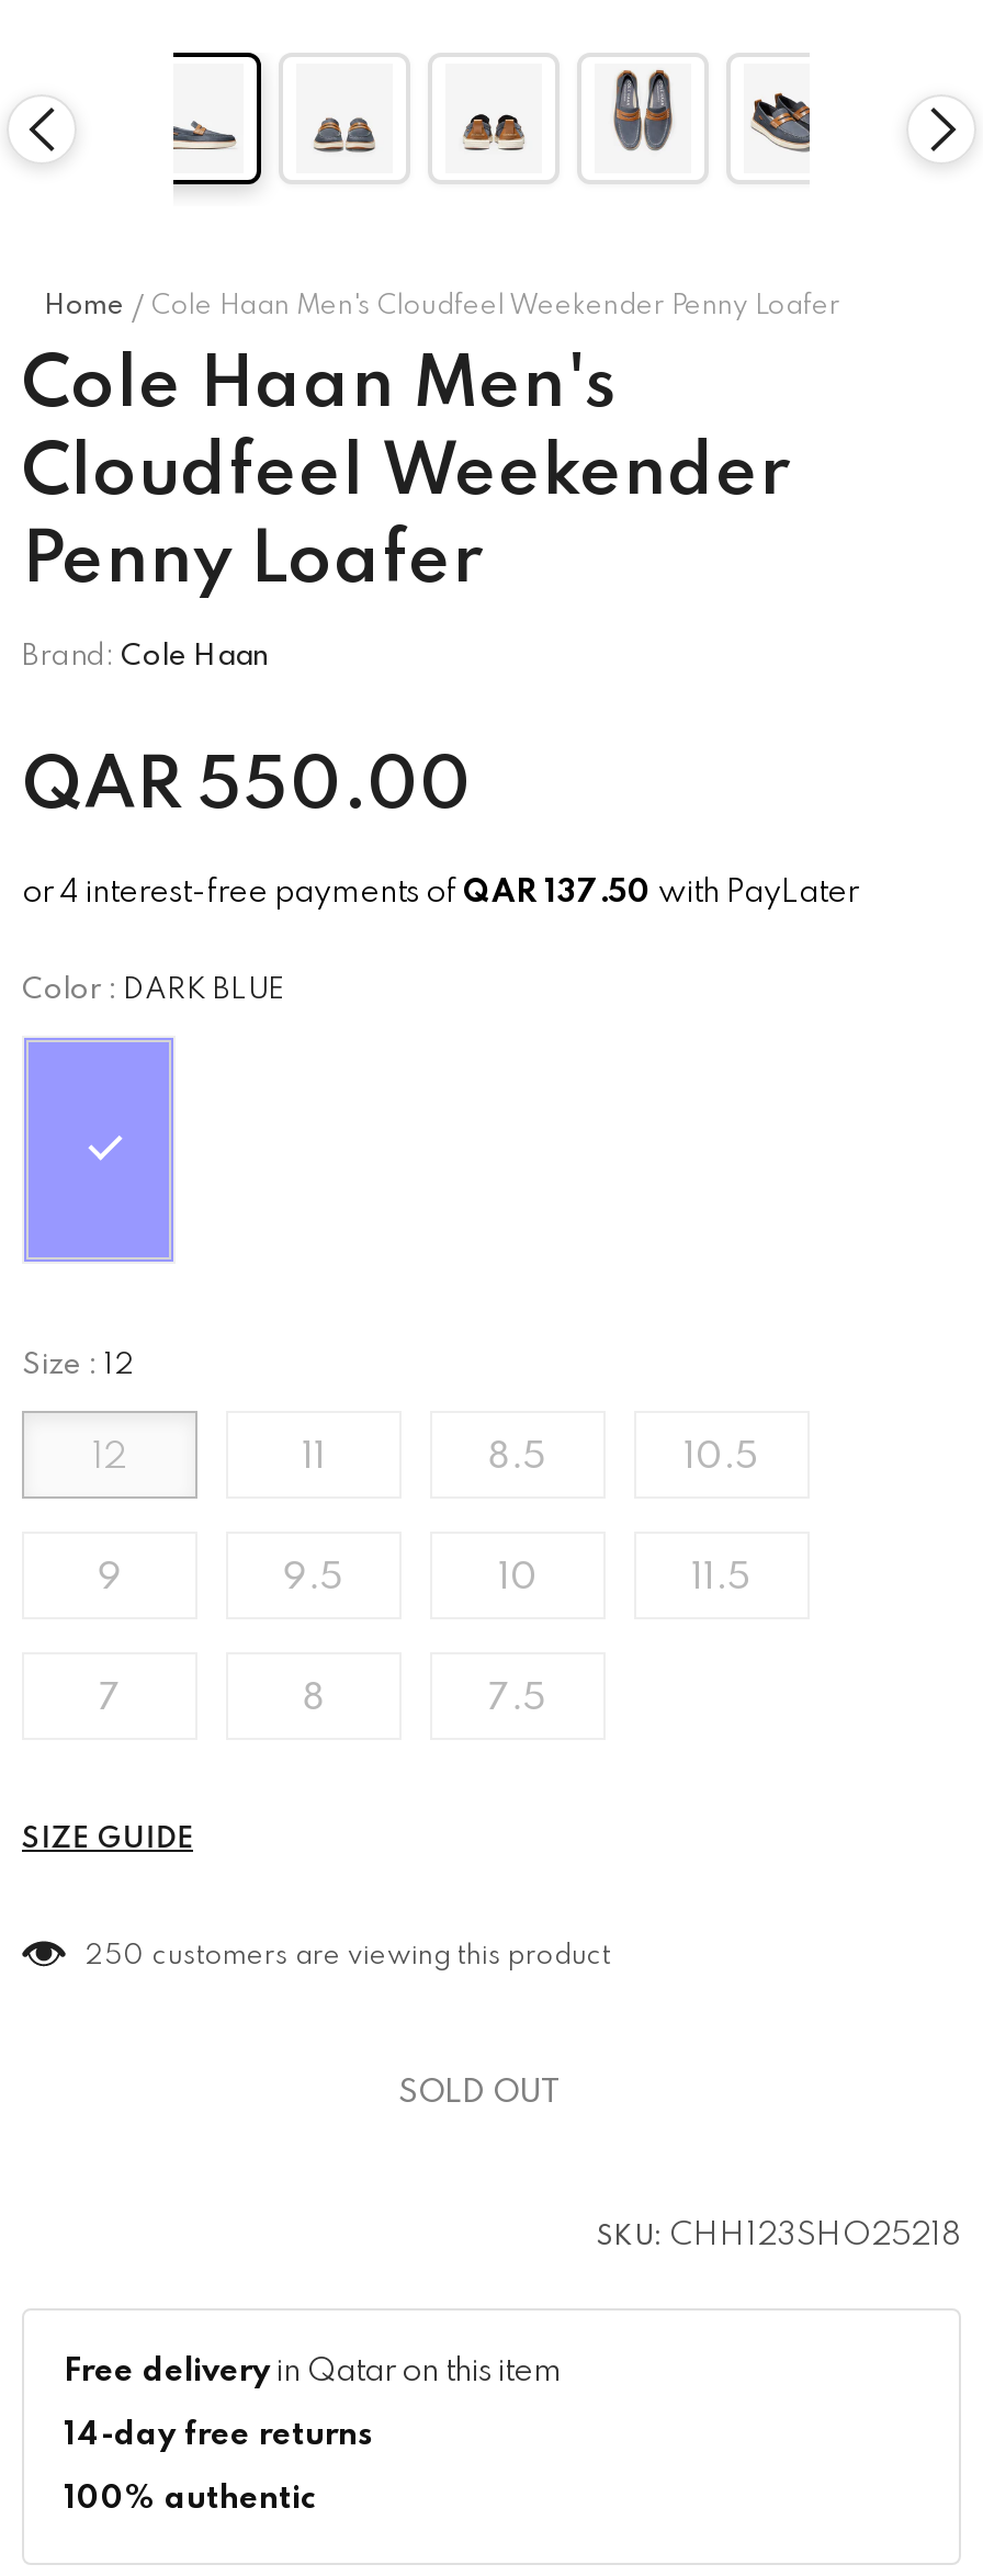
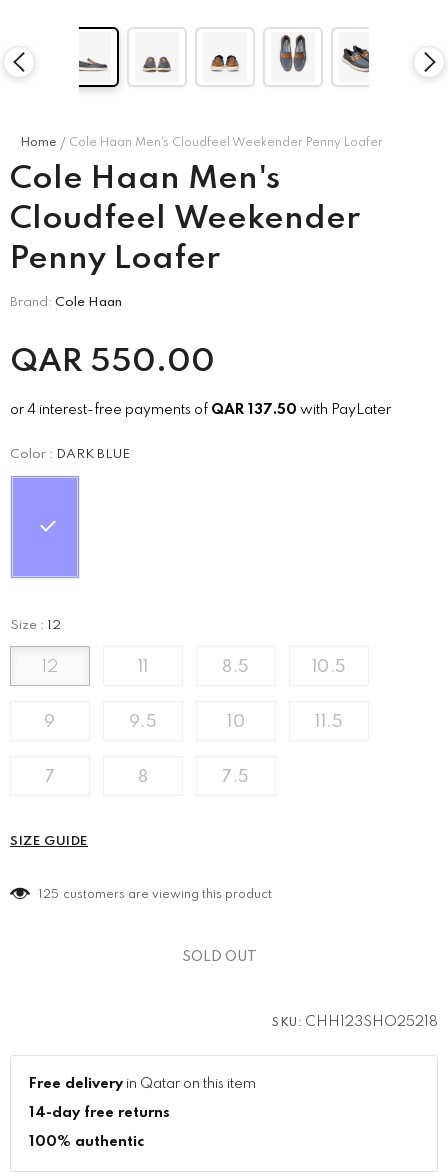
[86,1943,611,1970] 250 customers are viewing this product -> [39,889,271,901] 125 customers are viewing this product

